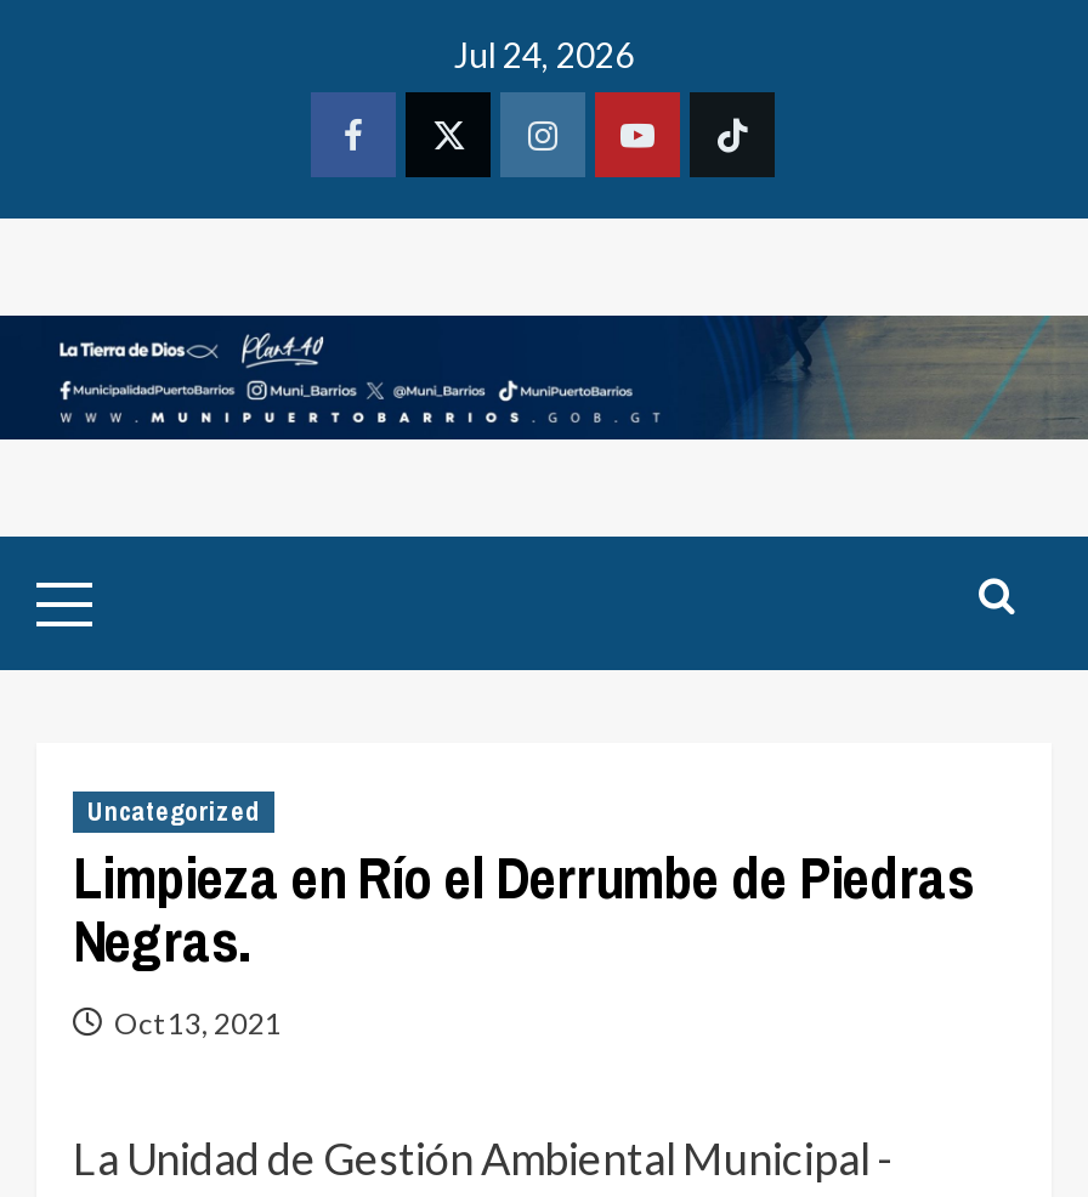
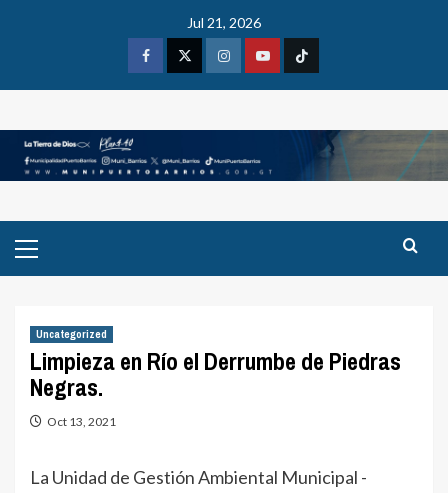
[454,34,634,75] Jul 24, 2026 -> [187,14,261,31] Jul 21, 2026

